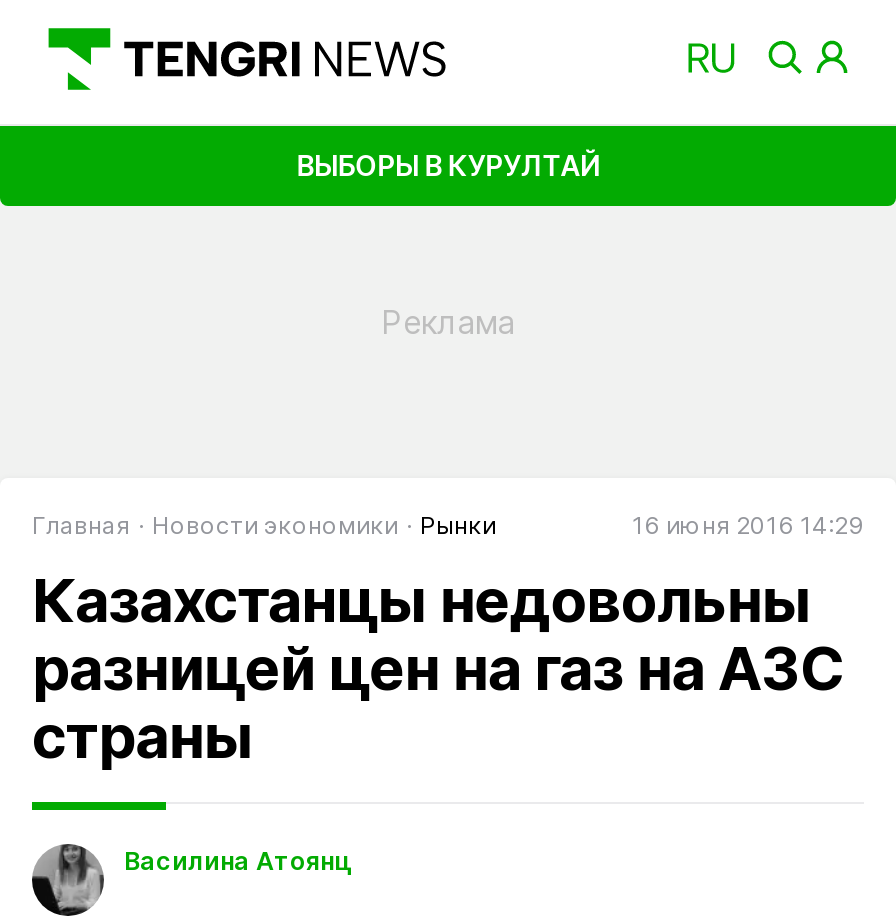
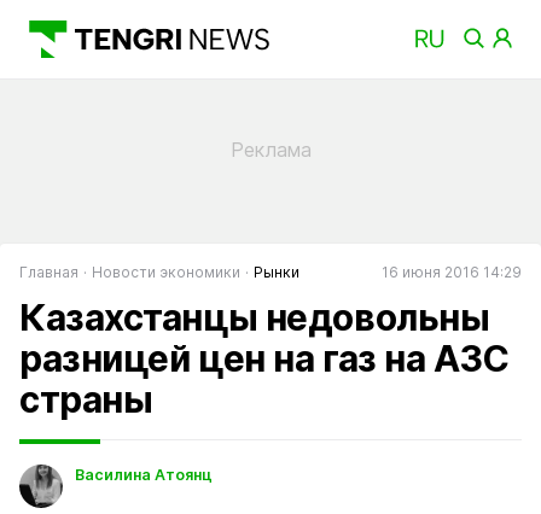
[296,147,600,181] ВЫБОРЫ В КУРУЛТАЙ -> none

